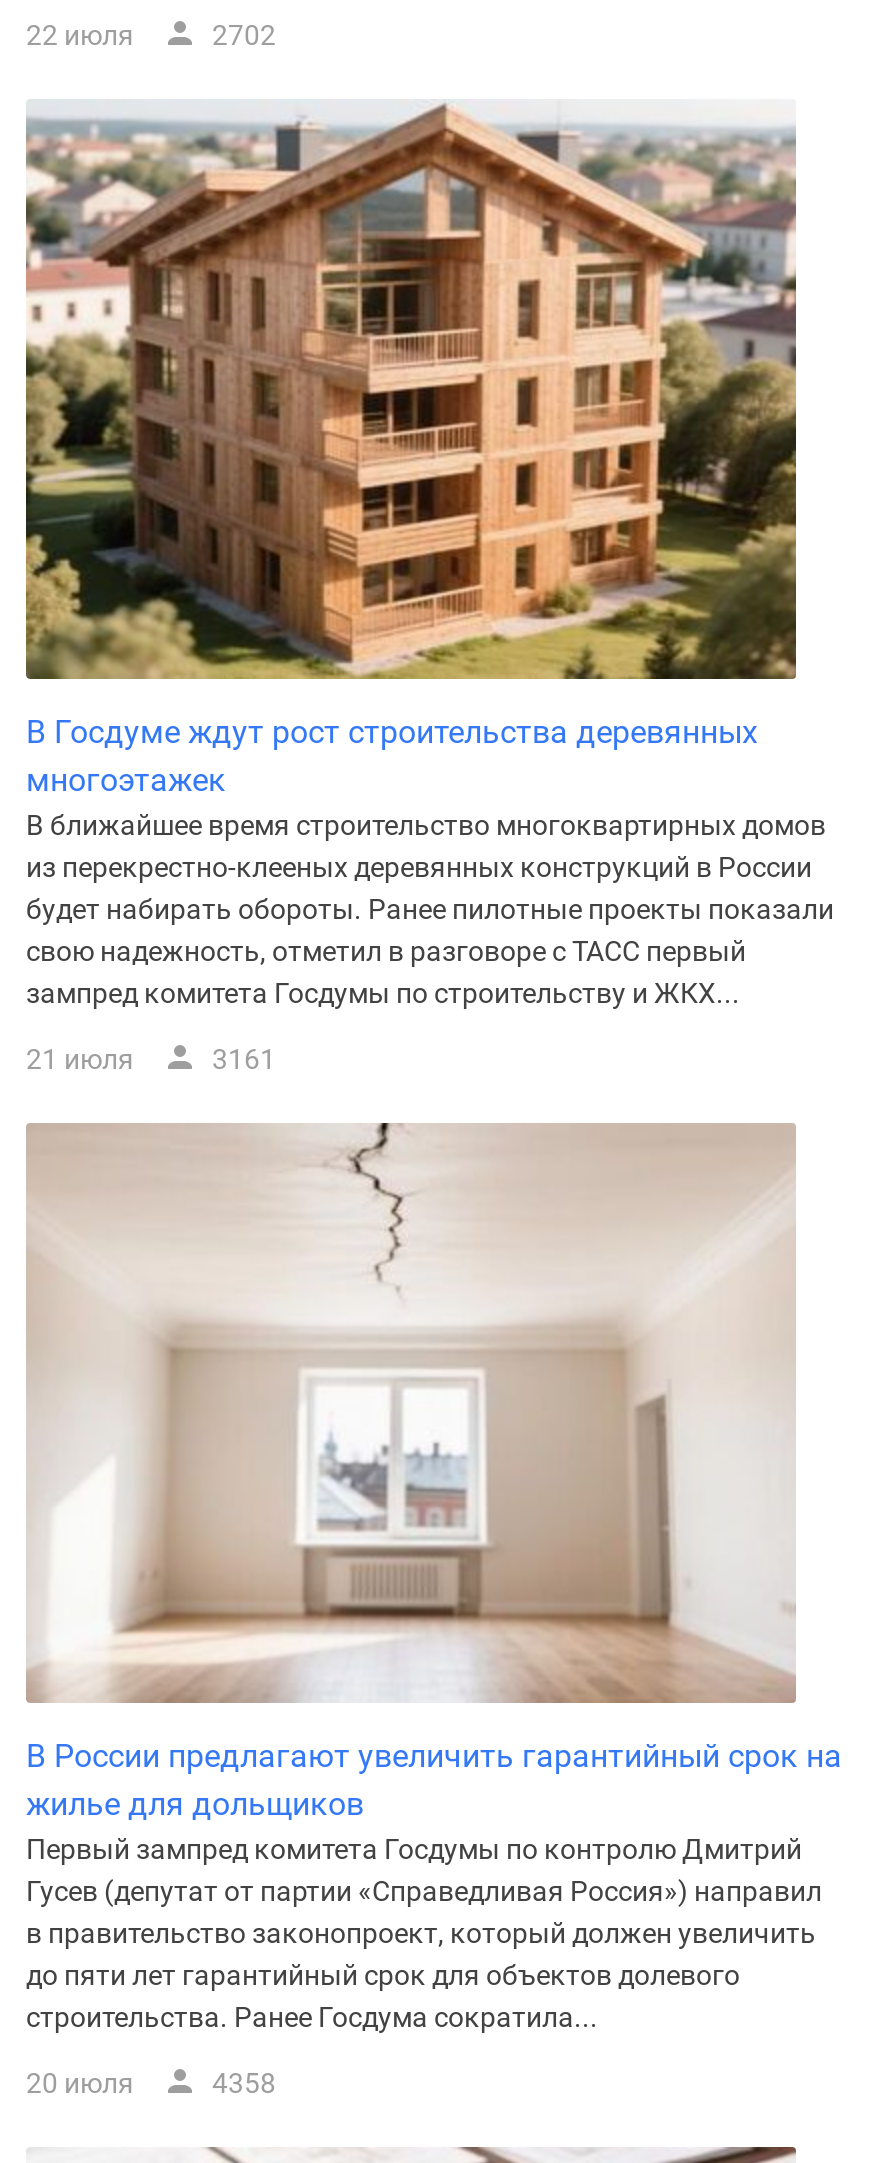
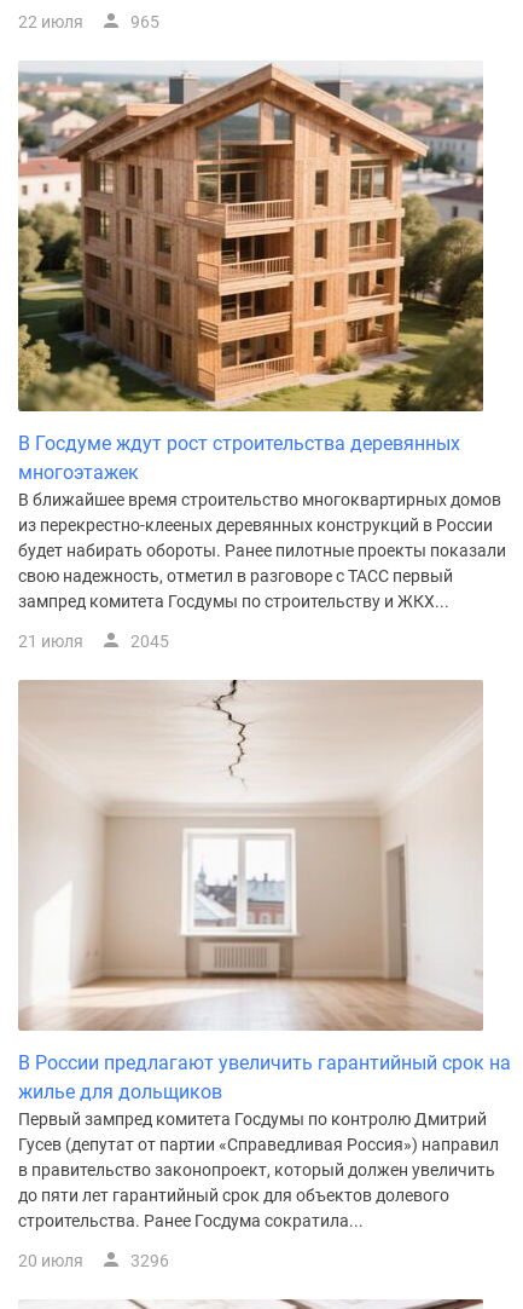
[212,19,276,51] 2702 -> [130,12,159,31] 965
[212,1043,276,1075] 3161 -> [130,632,169,651] 2045
[212,2067,276,2099] 4358 -> [130,1251,169,1270] 3296

